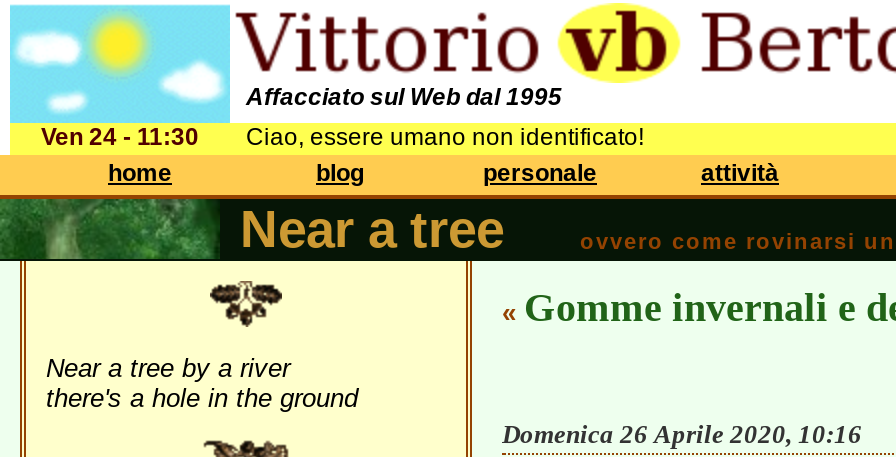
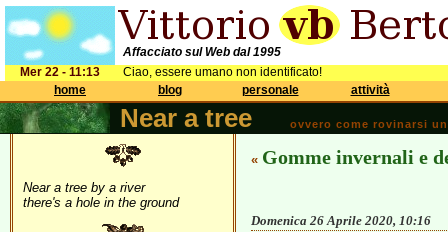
[41,123,644,151] Ven 24 - 11:30 Ciao, essere umano non identificato! -> [20,65,322,79] Mer 22 - 11:13 Ciao, essere umano non identificato!

